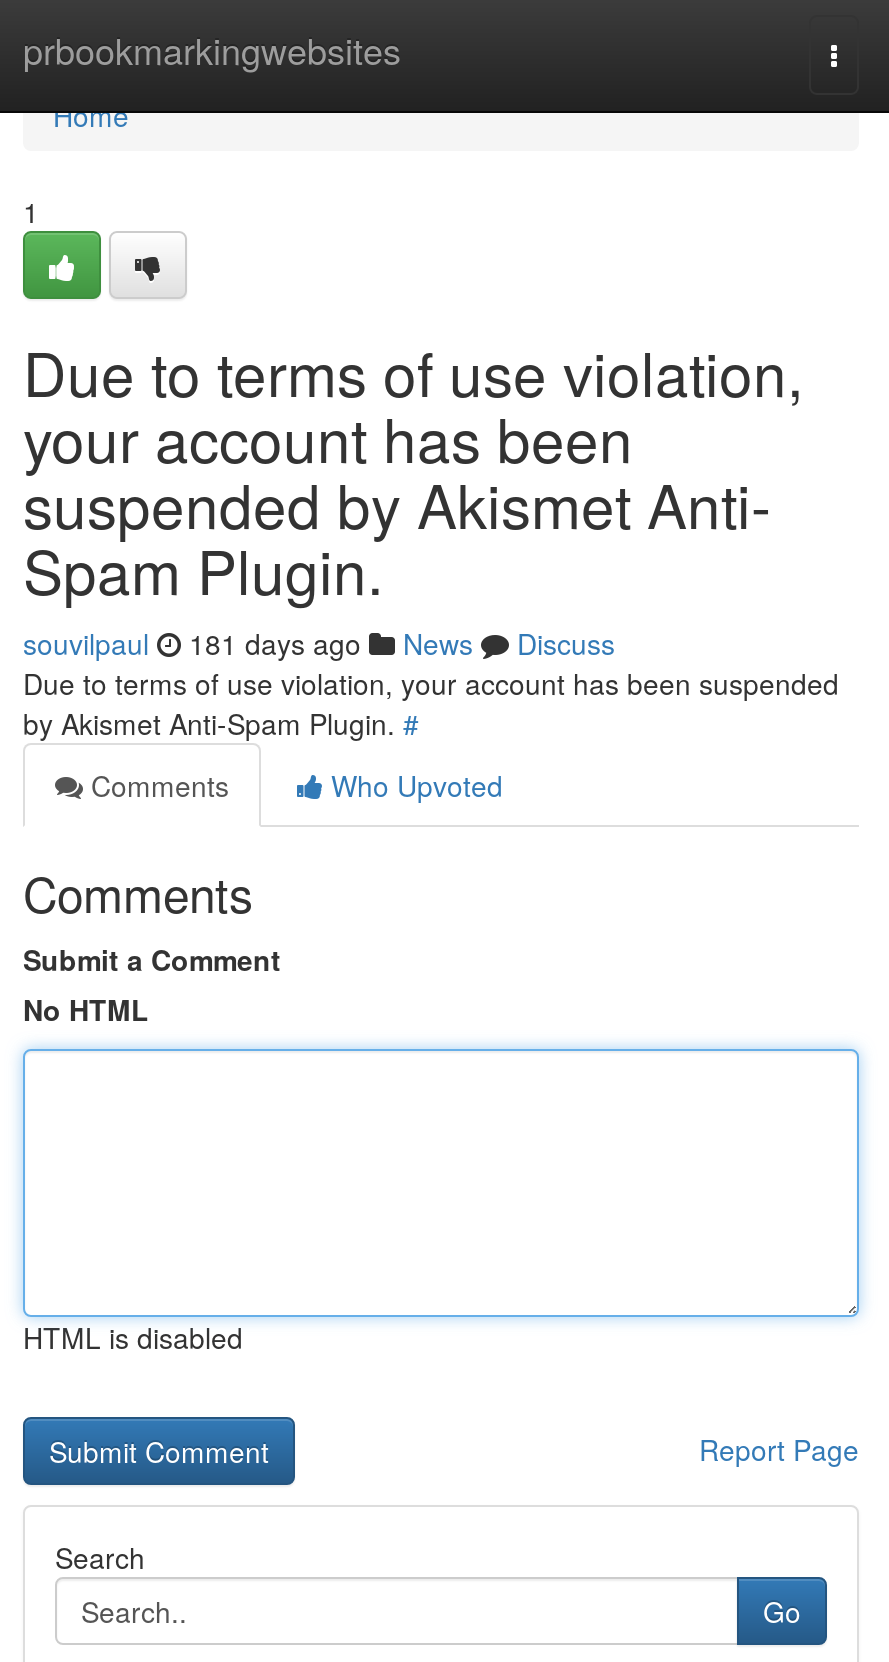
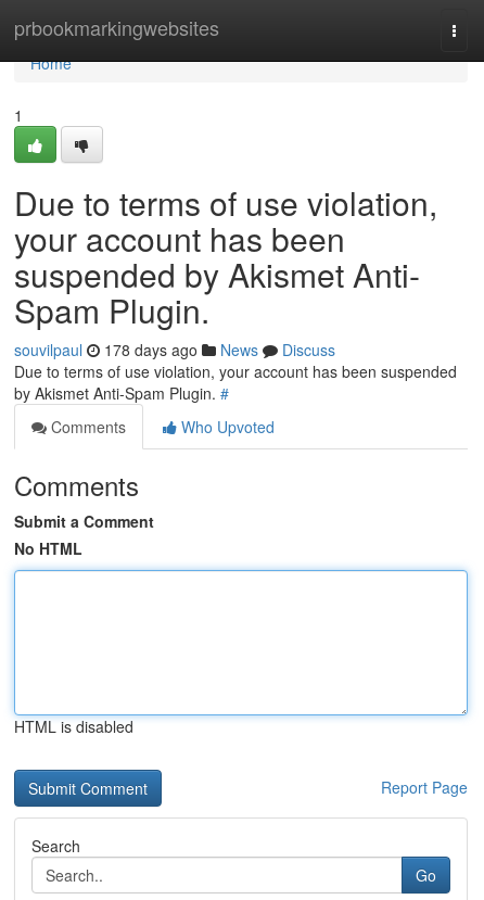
[23,623,615,663] souvilpaul 181 days ago News Discuss -> [14,339,335,360] souvilpaul 178 days ago News Discuss

